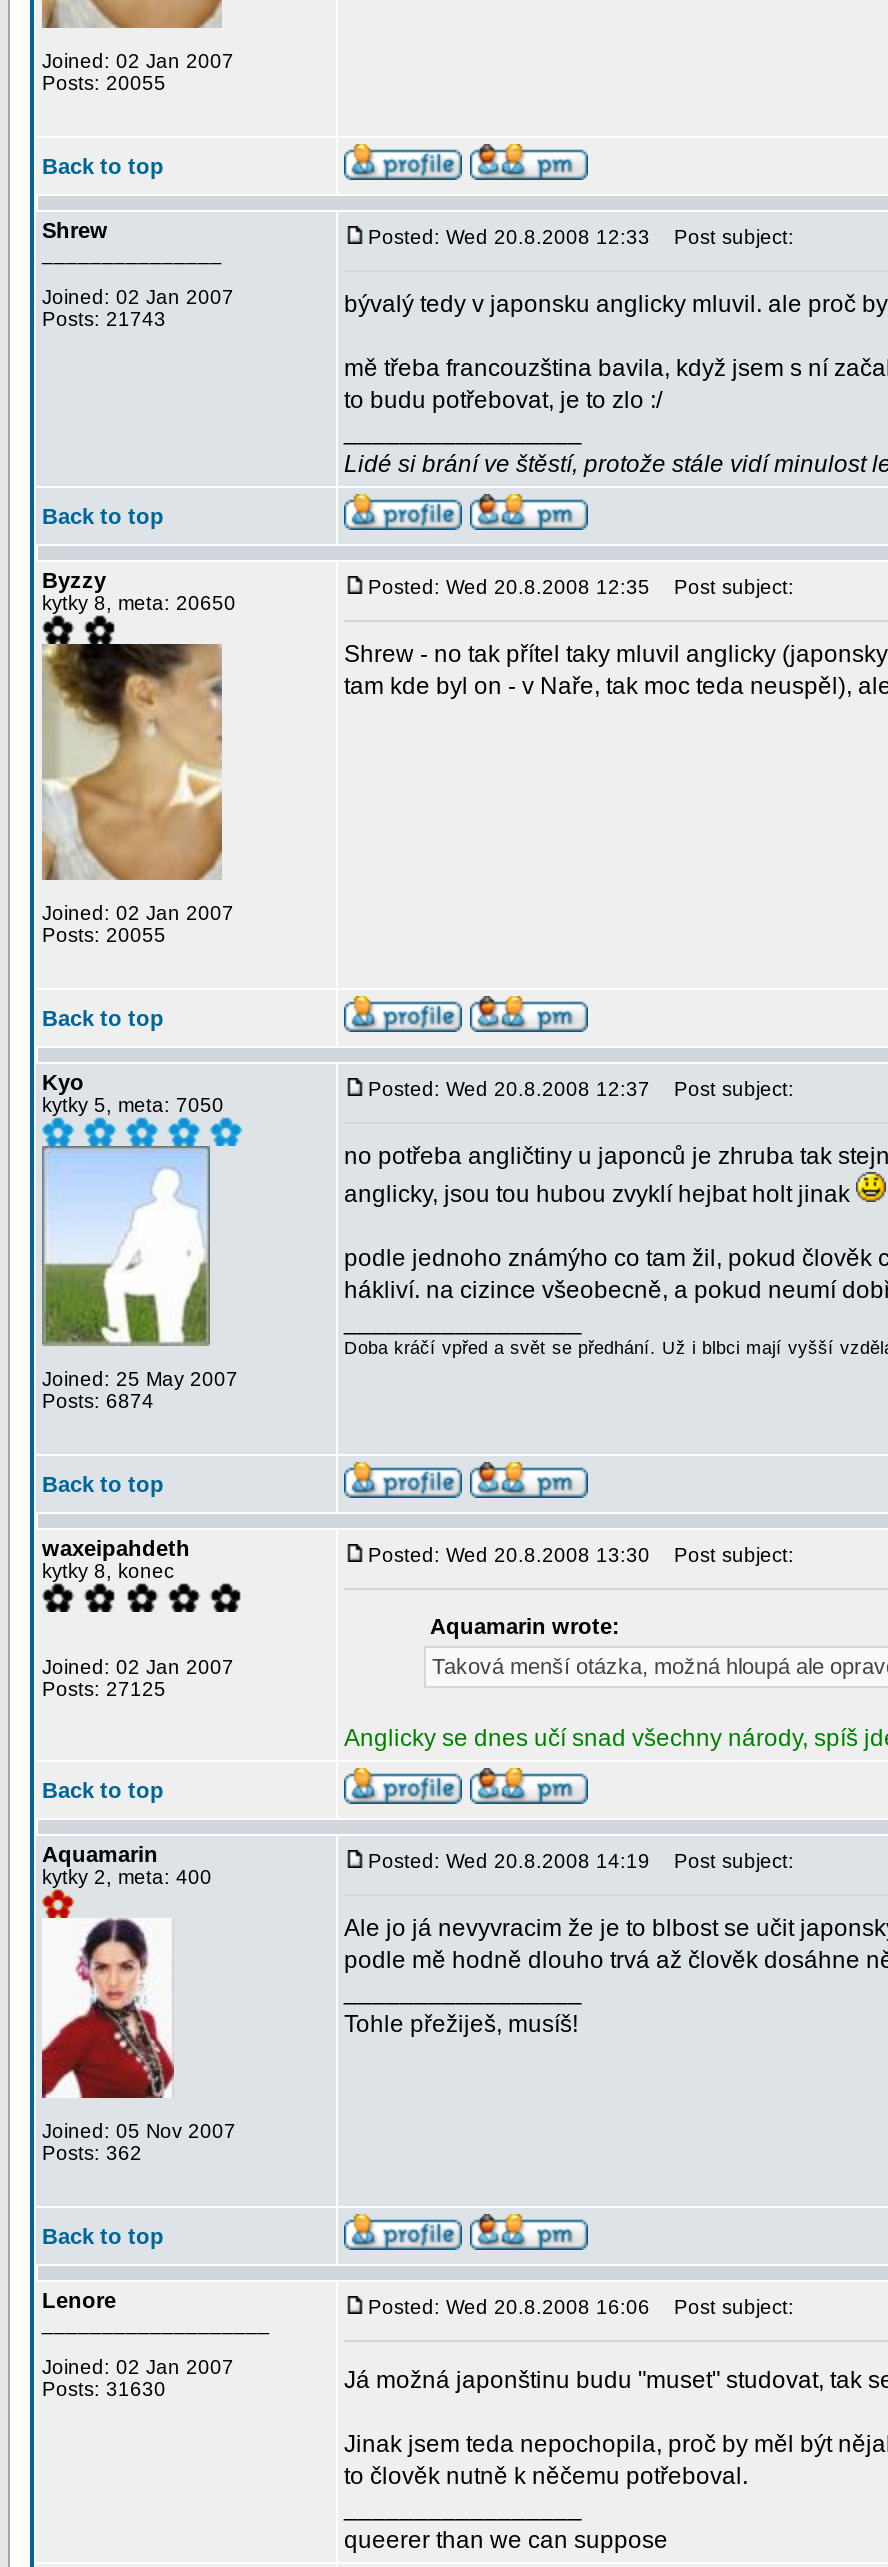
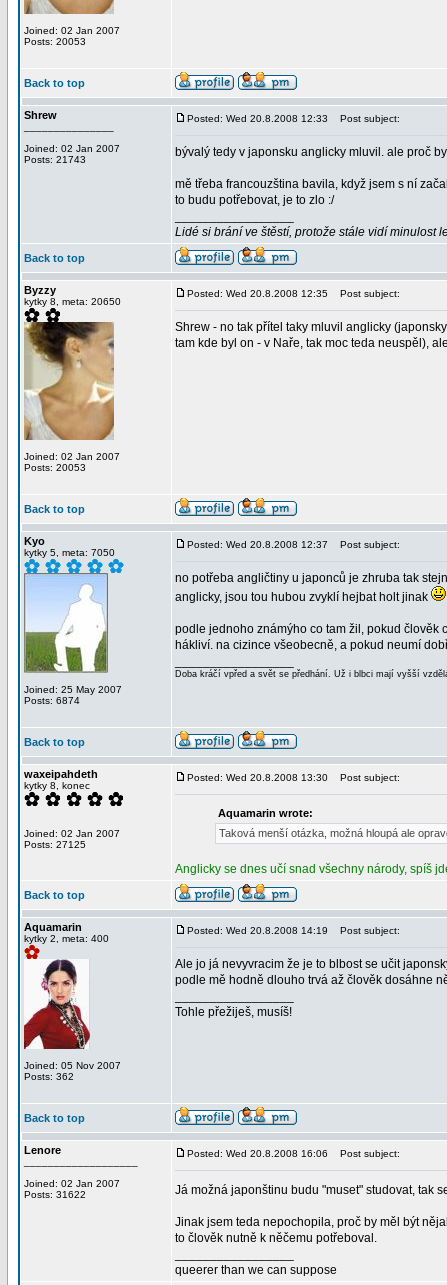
[42,72,166,94] Posts: 20055 -> [24,36,86,47] Posts: 20053
[42,924,166,946] Posts: 20055 -> [24,462,86,473] Posts: 20053
[42,2378,166,2400] Posts: 31630 -> [24,1189,86,1200] Posts: 31622

